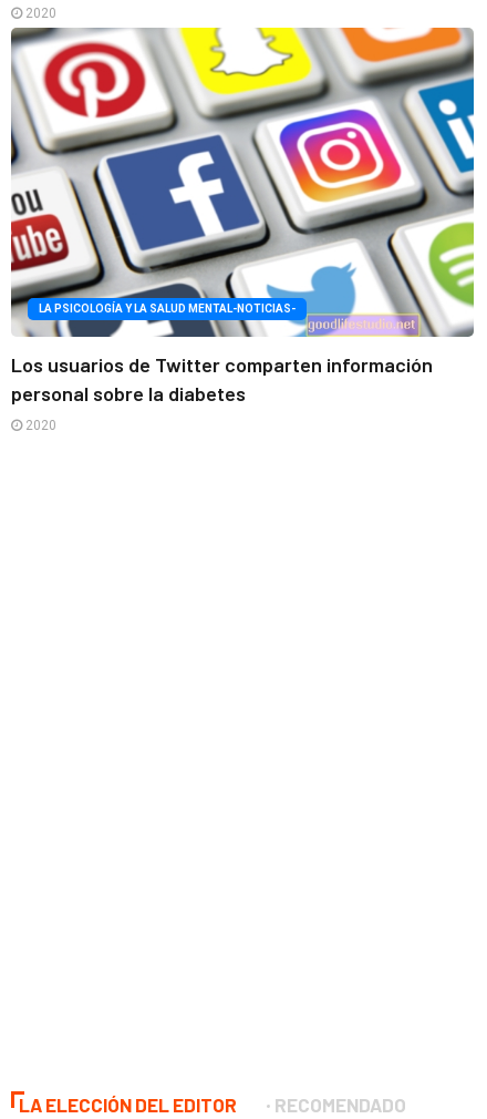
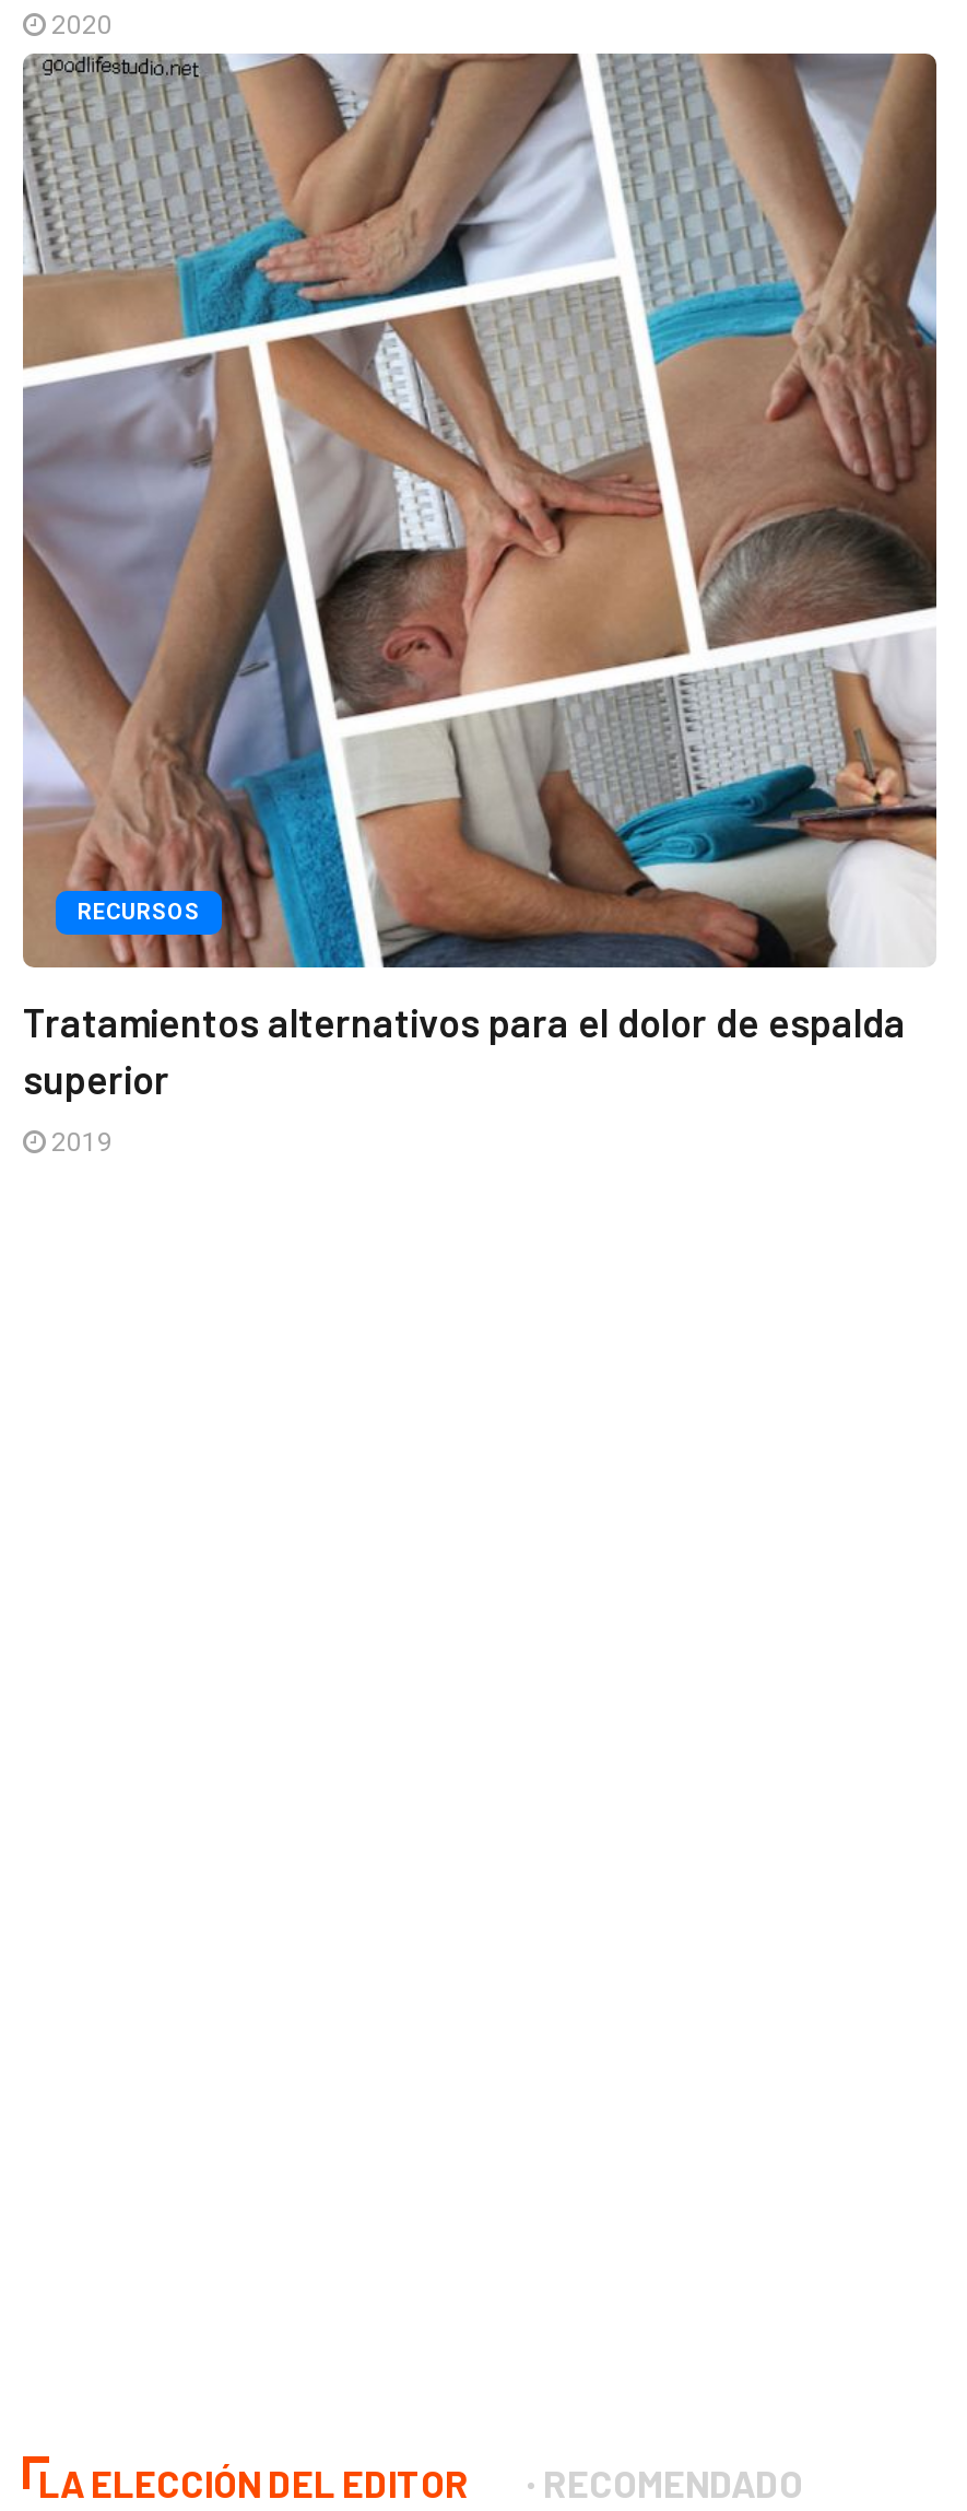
[10,27,475,338] [image] | LA PSICOLOGÍA Y LA SALUD MENTAL-NOTICIAS- -> [21,51,939,970] [image] | RECURSOS
[11,352,433,405] Los usuarios de Twitter comparten información | personal sobre la diabetes -> [23,997,906,1102] Tratamientos alternativos para el dolor de espalda | superior
[22,417,56,433] 2020 -> [45,1126,113,1157] 2019

